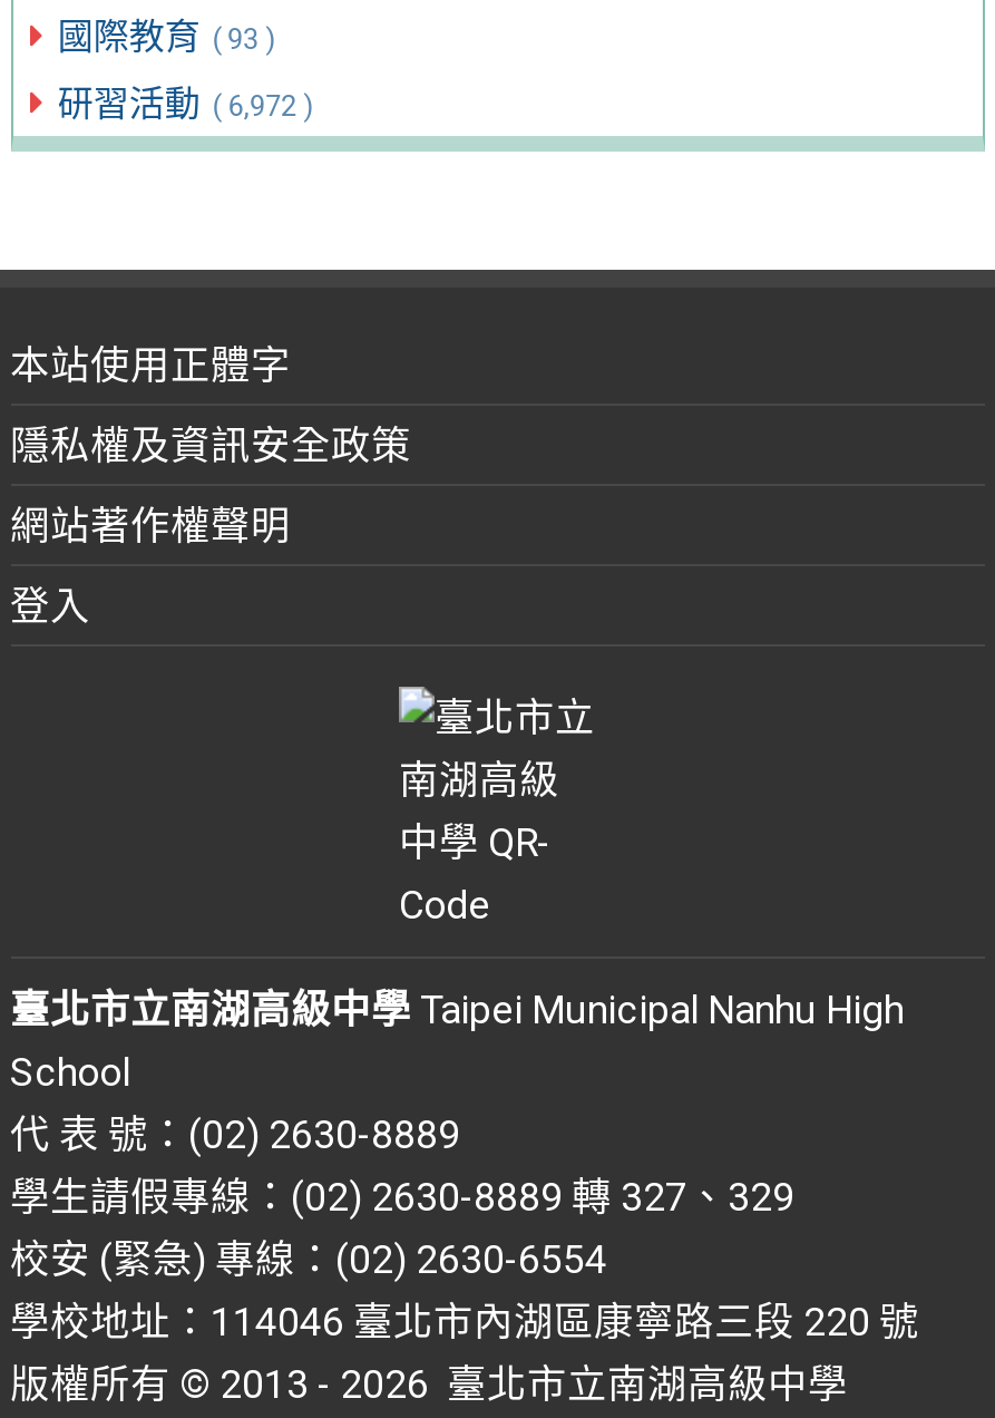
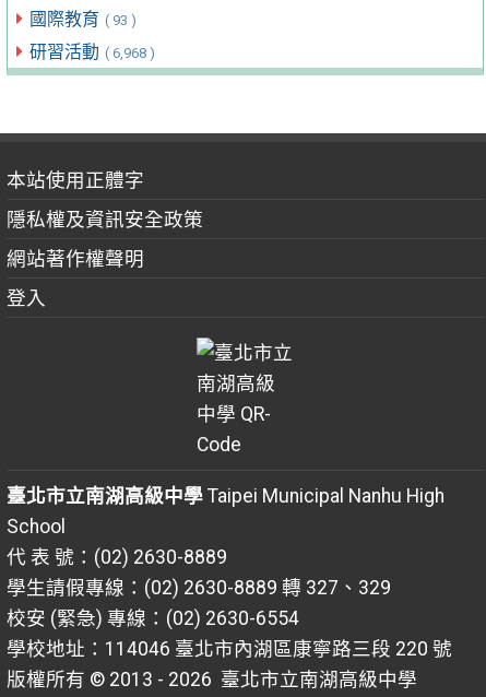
[58,81,315,124] 研習活動 ( 6,972 ) -> [29,41,155,62] 研習活動 ( 6,968 )

